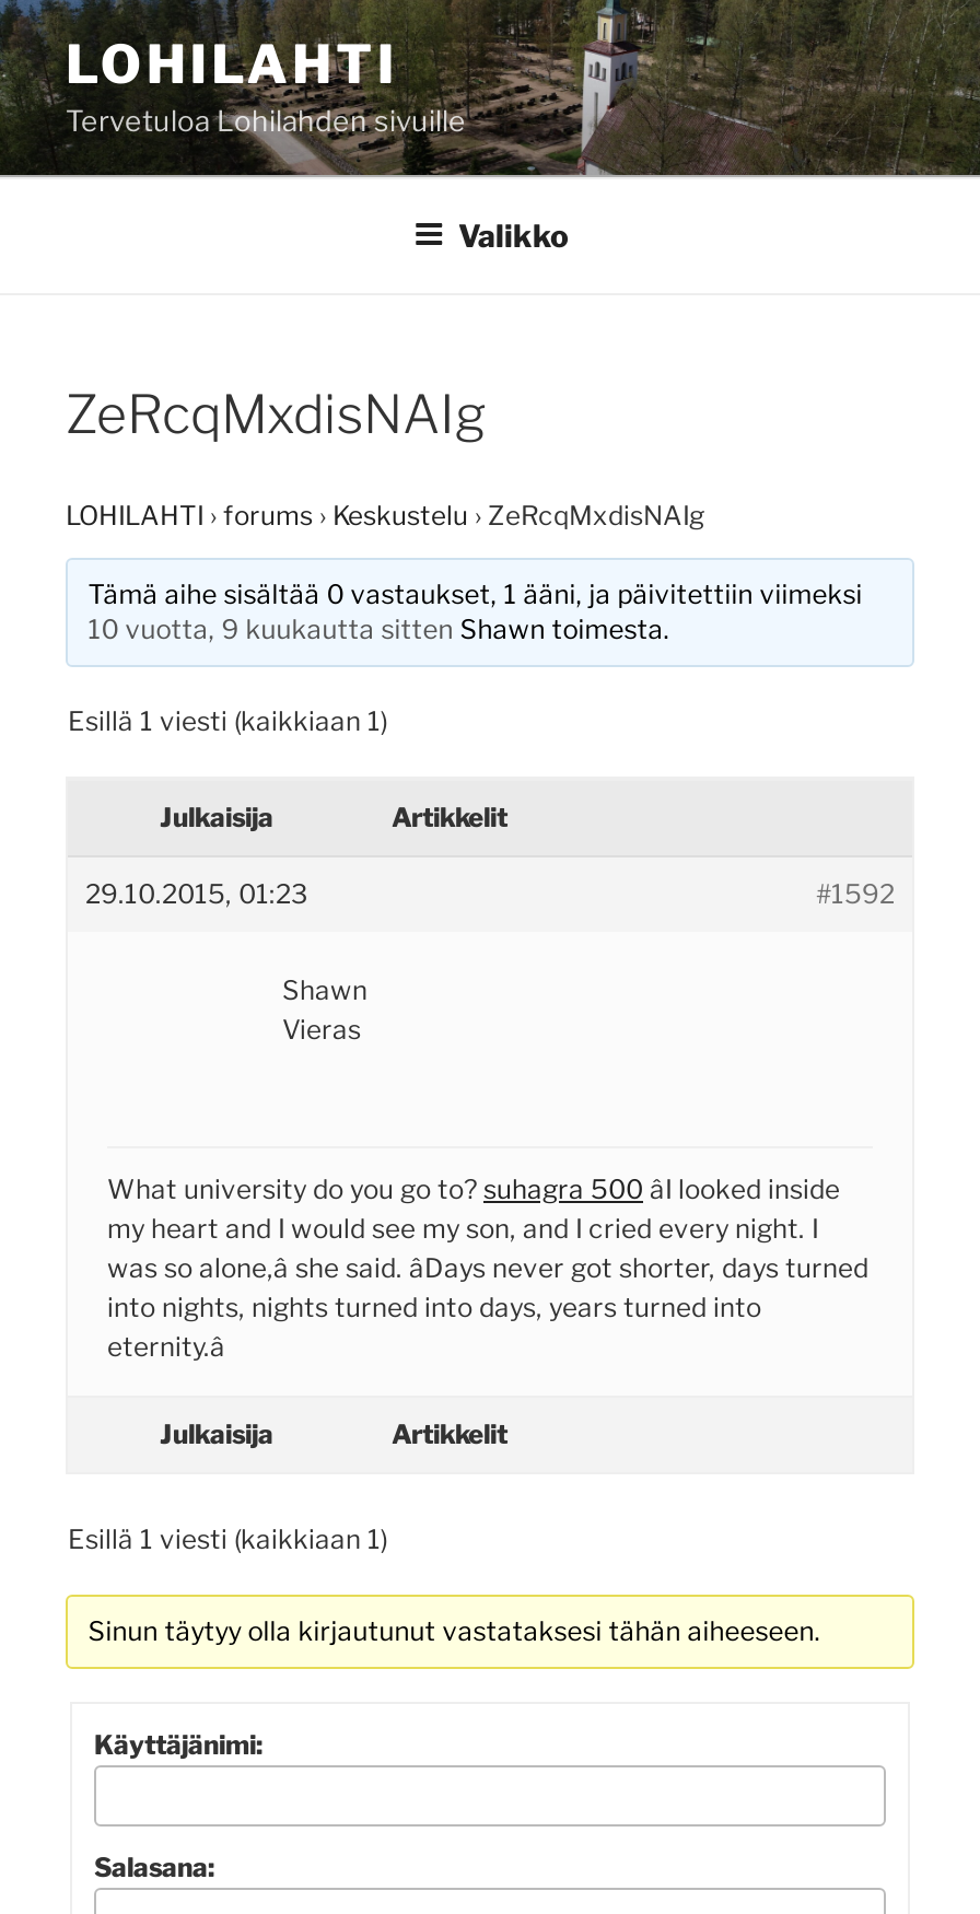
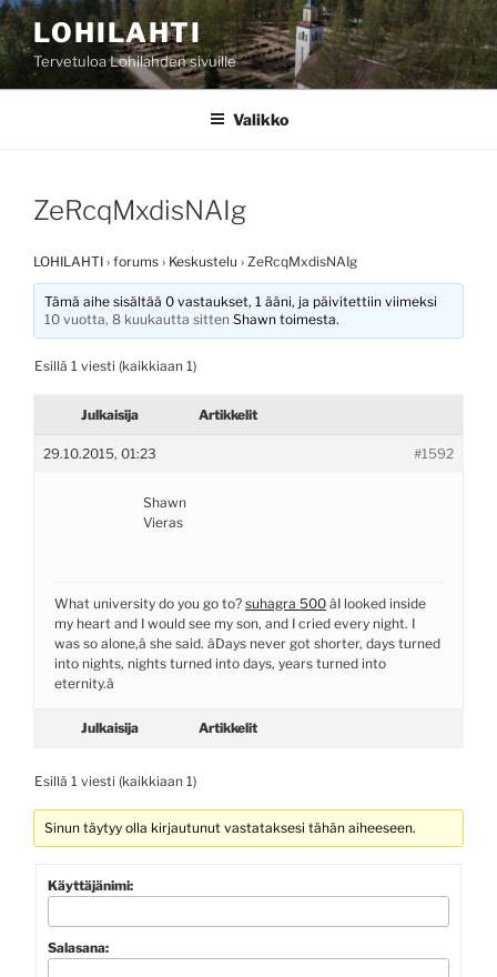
[88,611,670,644] 10 vuotta, 9 kuukautta sitten Shawn toimesta. -> [45,310,340,327] 10 vuotta, 8 kuukautta sitten Shawn toimesta.

